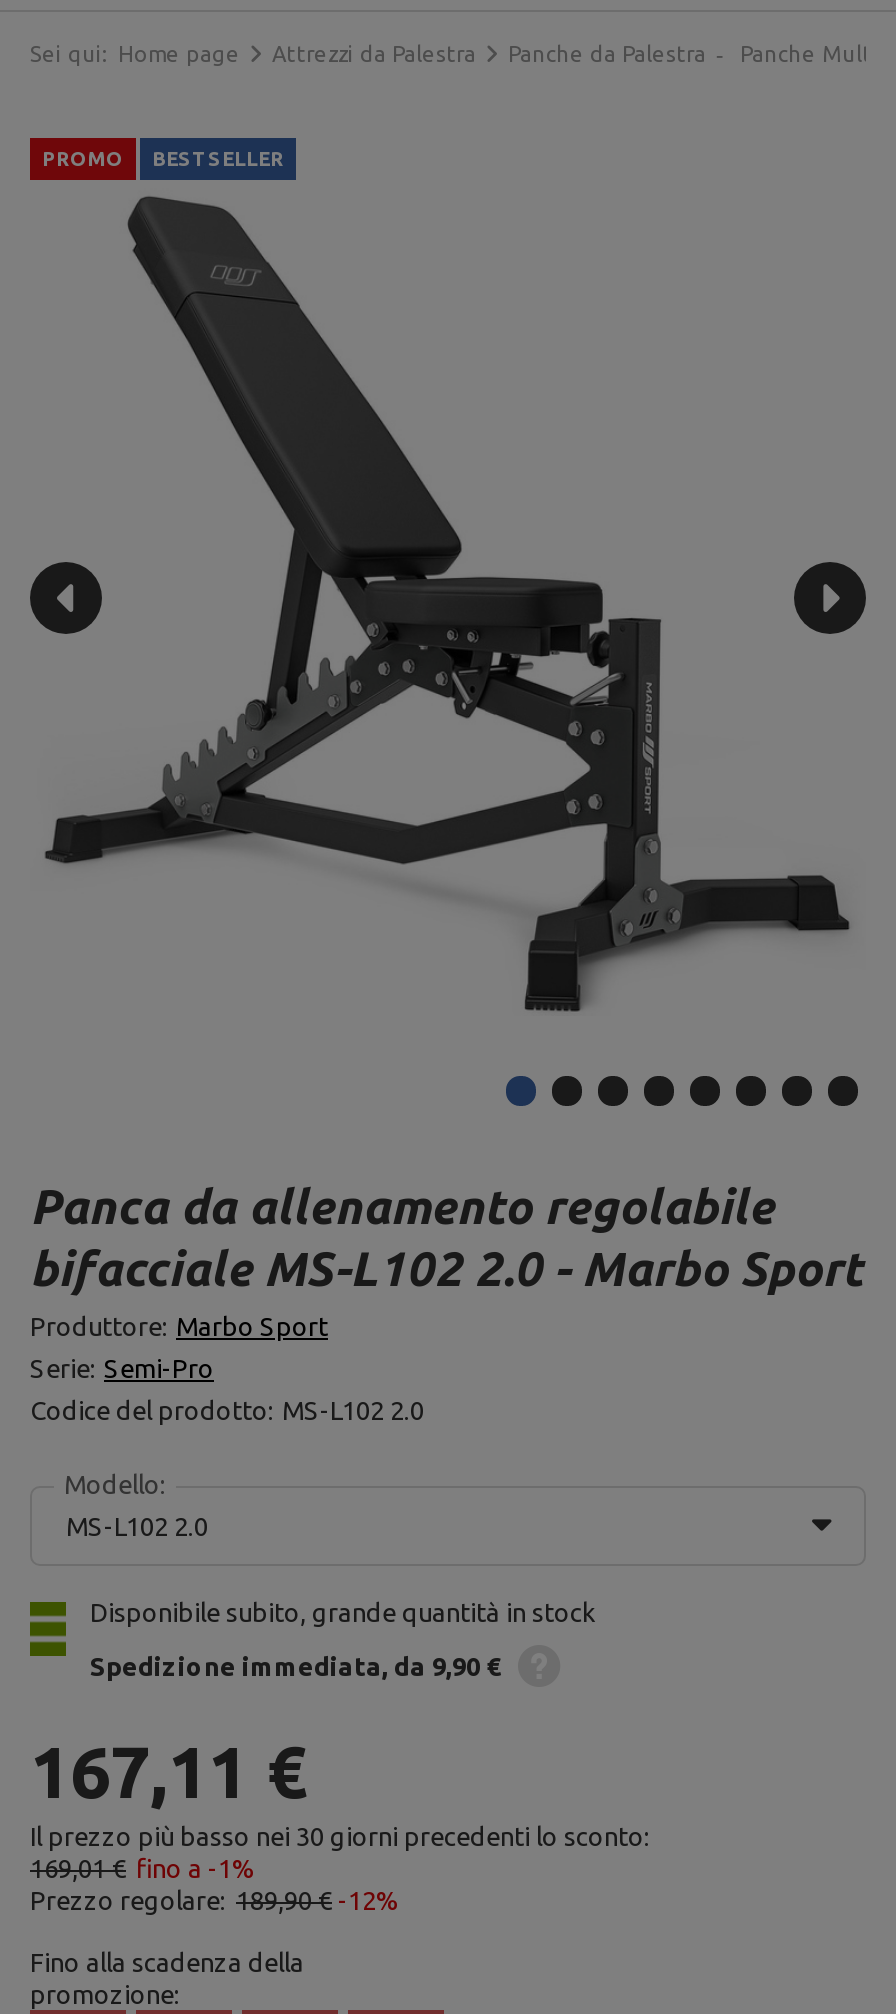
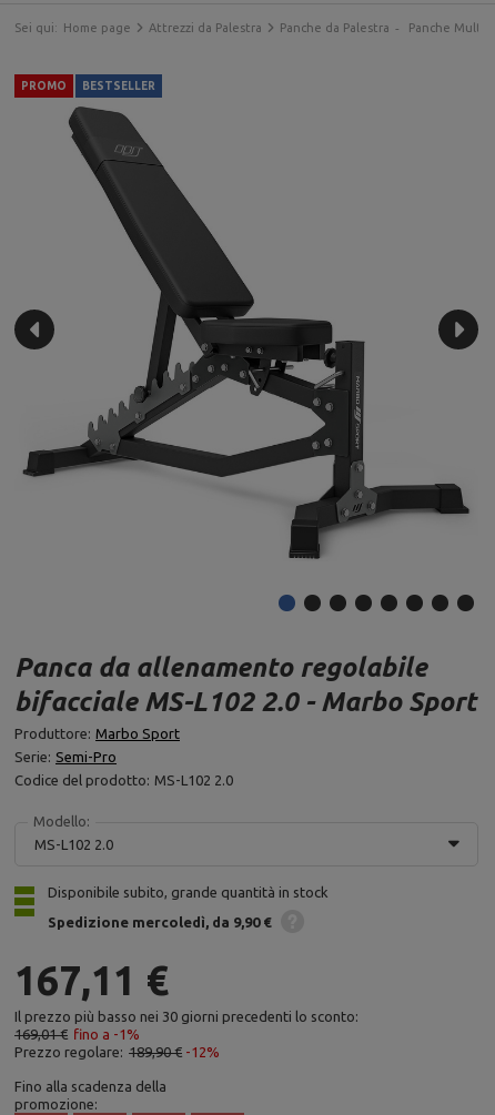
[90,1651,500,1679] Spedizione immediata da 9,90 € -> [48,914,271,929] Spedizione mercoledì da 9,90 €

